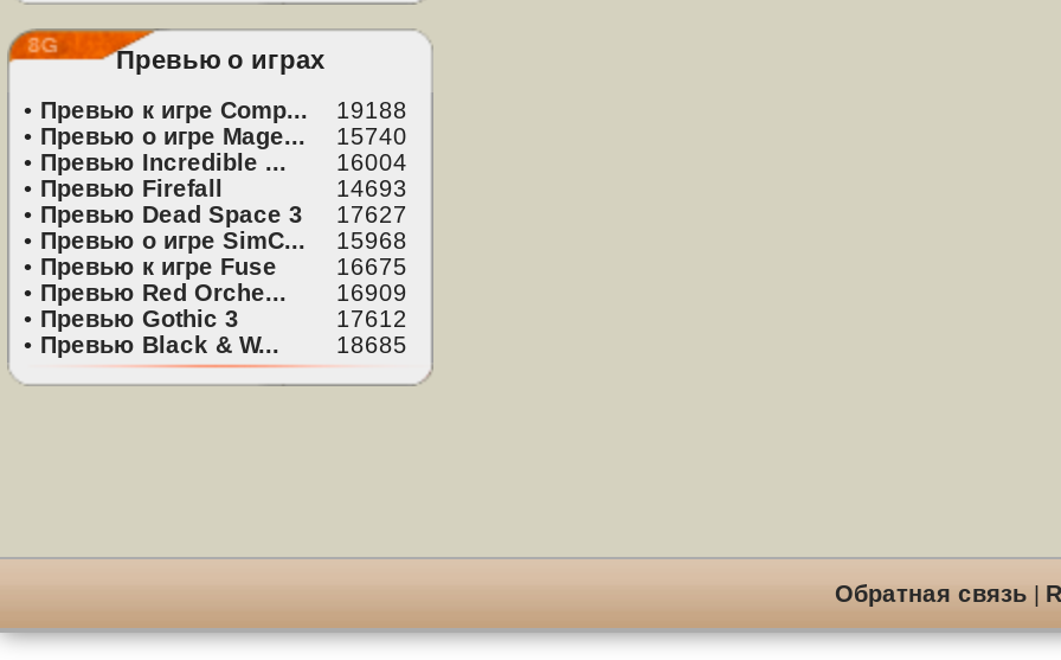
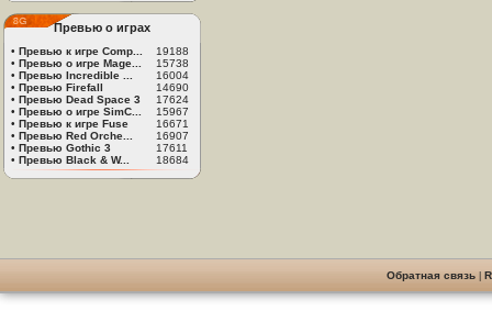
[24,123,407,149] • Превью о игре Mage... 15740 -> [11,57,189,69] • Превью о игре Mage... 15738
[336,175,407,201] 14693 -> [156,81,189,93] 14690
[24,201,407,228] • Превью Dead Space 3 17627 -> [11,93,189,105] • Превью Dead Space 3 17624
[336,228,407,254] 15968 -> [156,105,189,118] 15967
[336,254,407,280] 16675 -> [156,118,189,130] 16671
[24,280,407,306] • Превью Red Orche... 16909 -> [11,130,189,142] • Превью Red Orche... 16907
[336,306,407,332] 17612 -> [156,142,188,154] 17611
[336,332,407,358] 18685 -> [156,154,189,166] 18684

